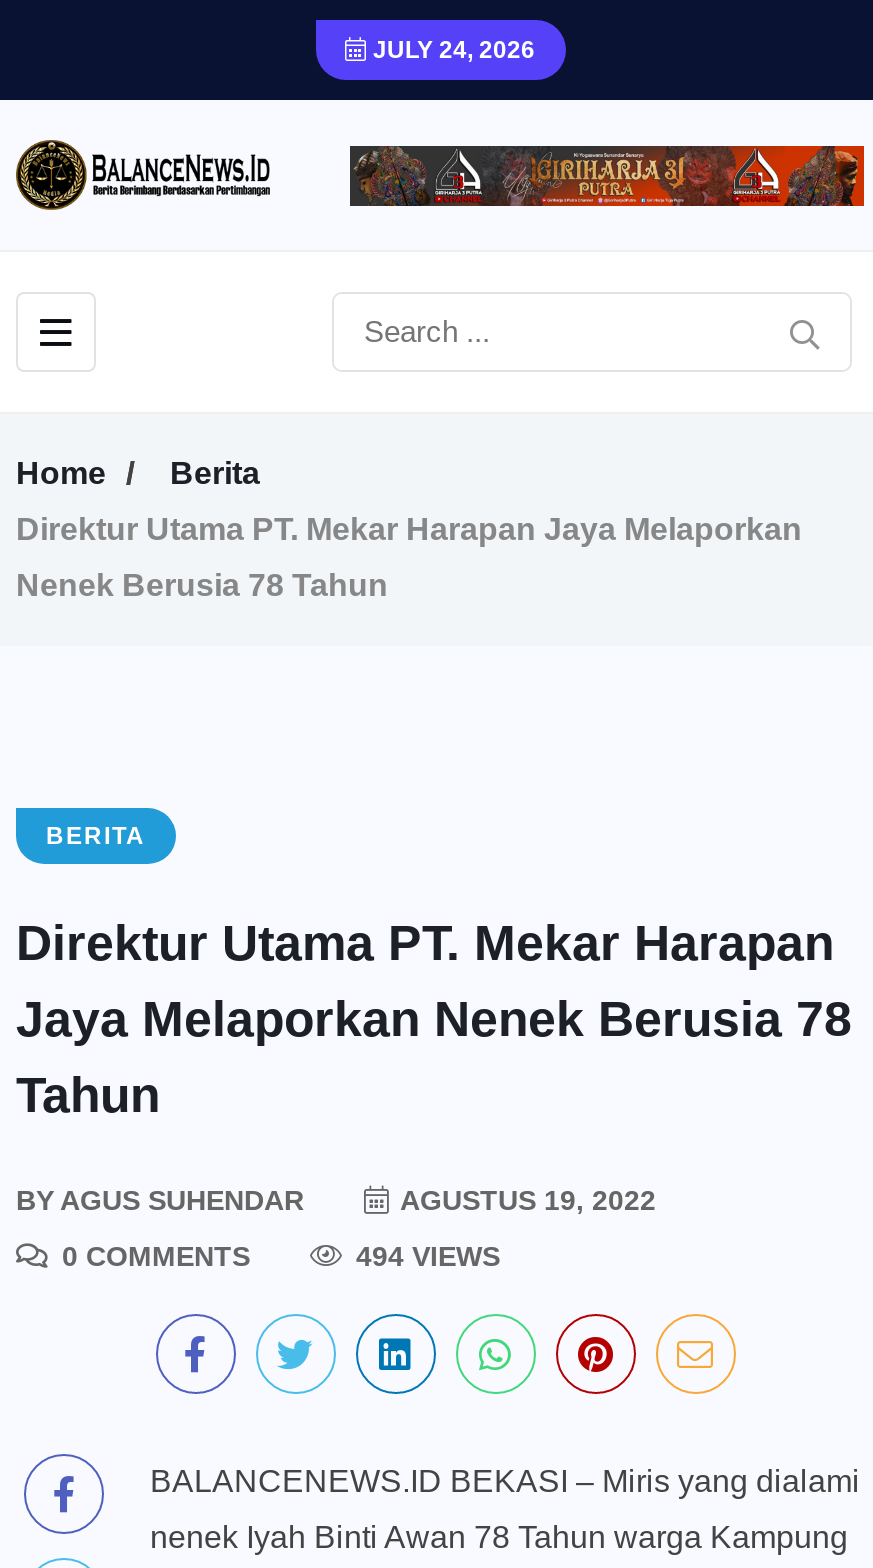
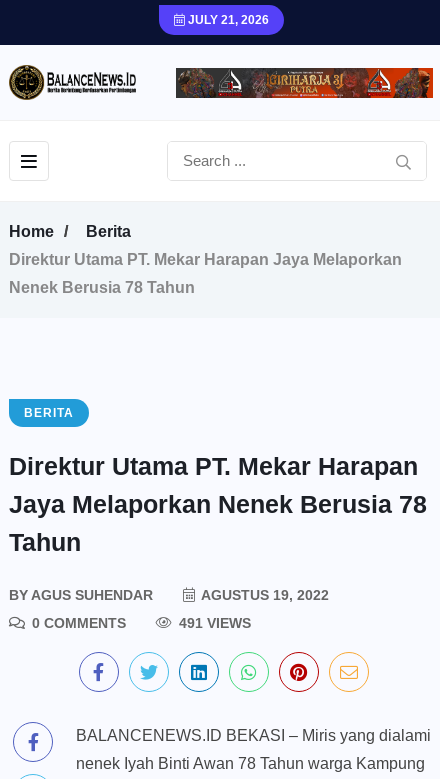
[367,36,535,64] JULY 24, 2026 -> [184,13,268,27] JULY 21, 2026
[348,1241,500,1273] 494 VIEWS -> [175,615,251,631] 491 VIEWS

